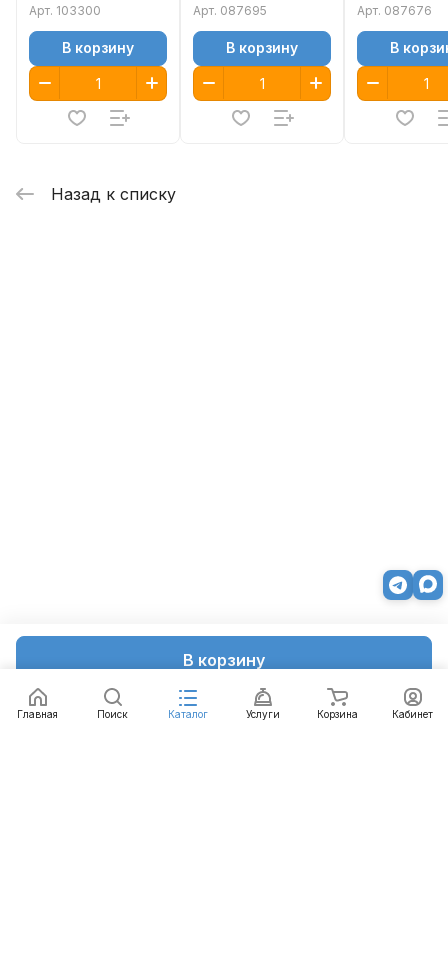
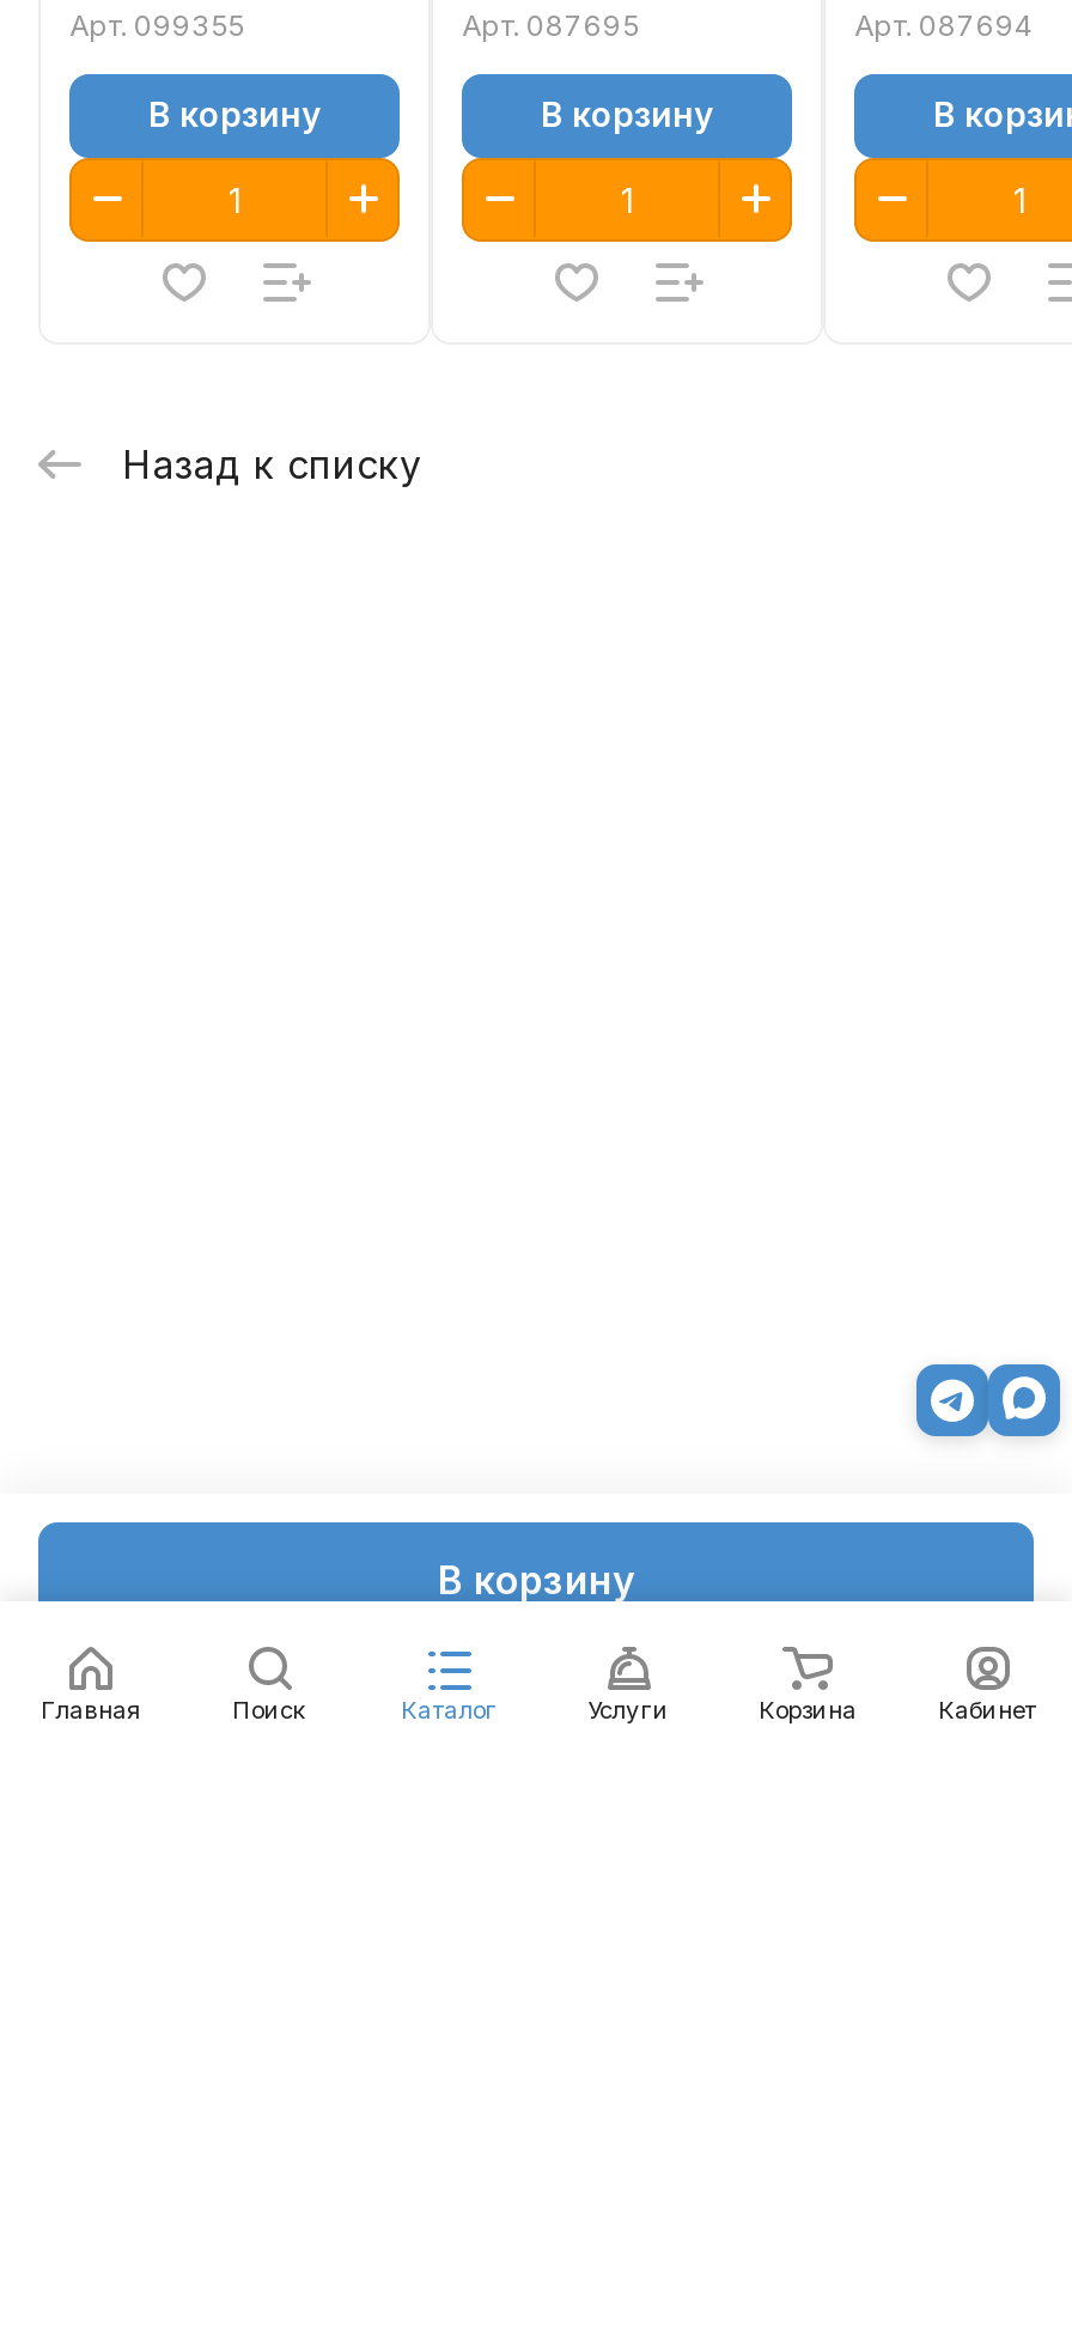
[29,3,101,18] Арт. 103300 -> [69,6,244,42] Арт. 099355
[357,3,432,18] Арт. 087676 -> [854,6,1034,42] Арт. 087694

